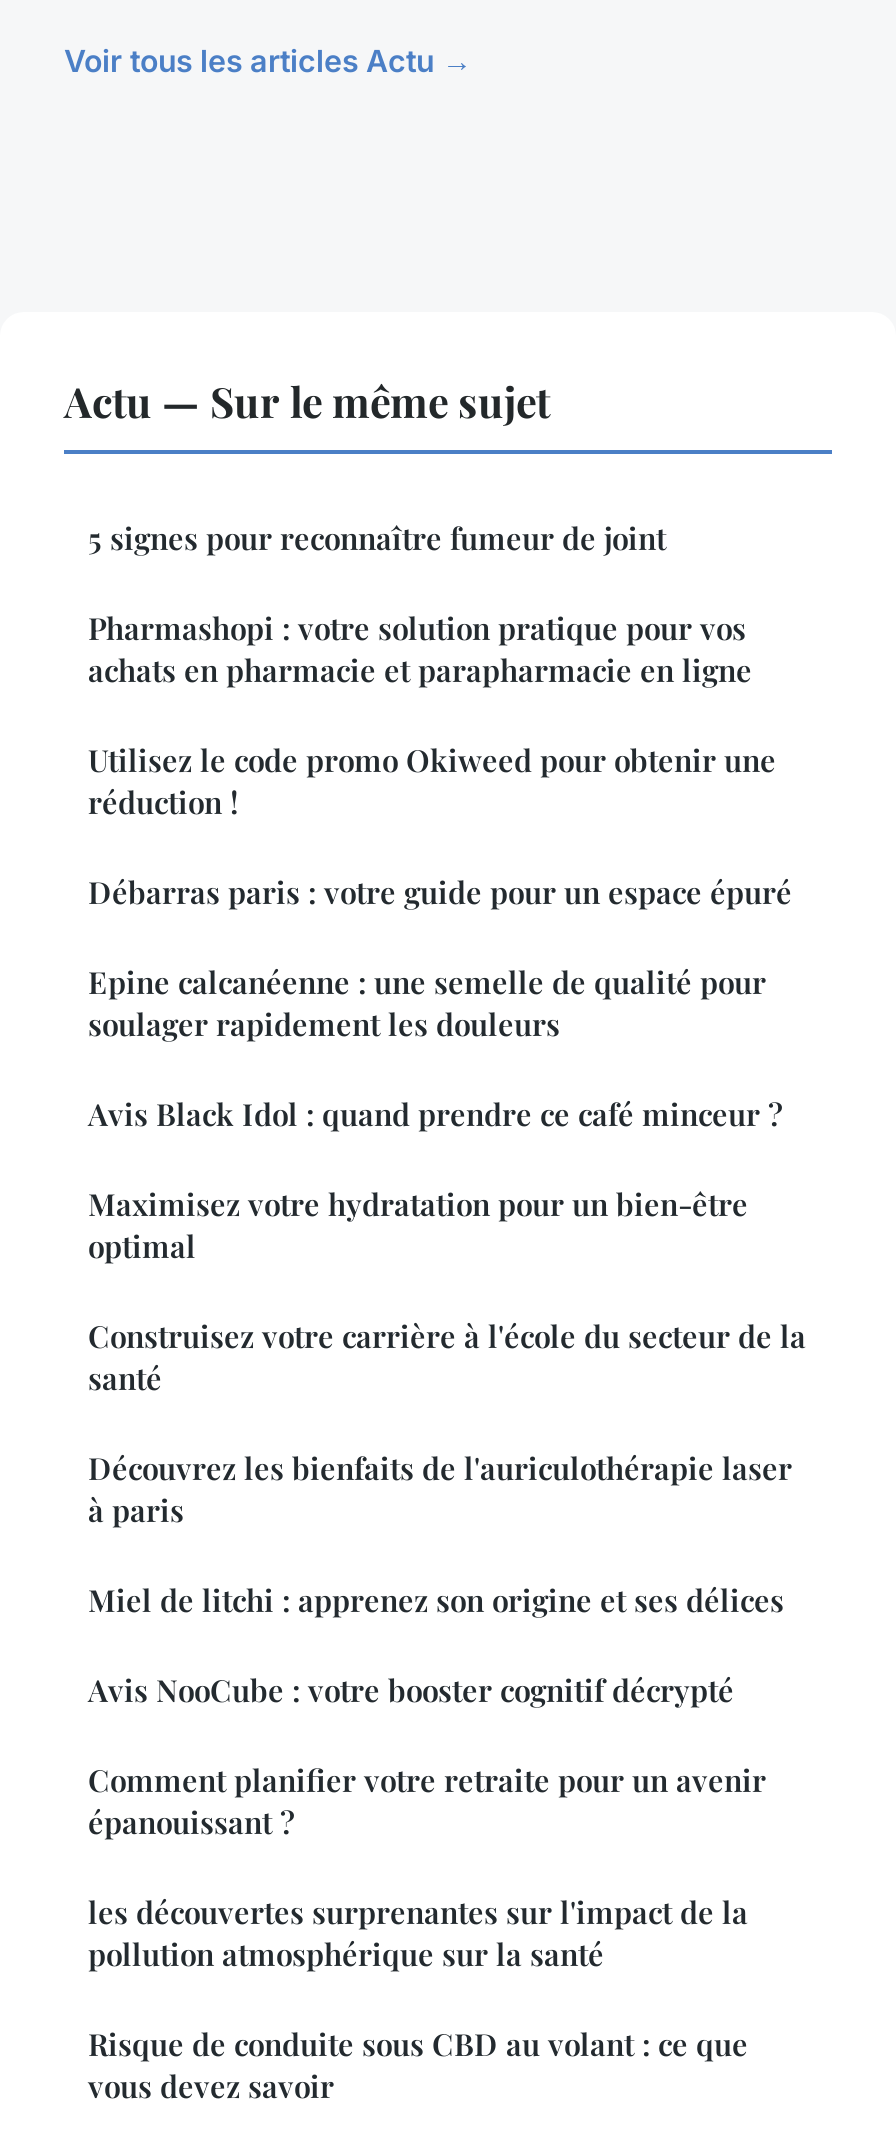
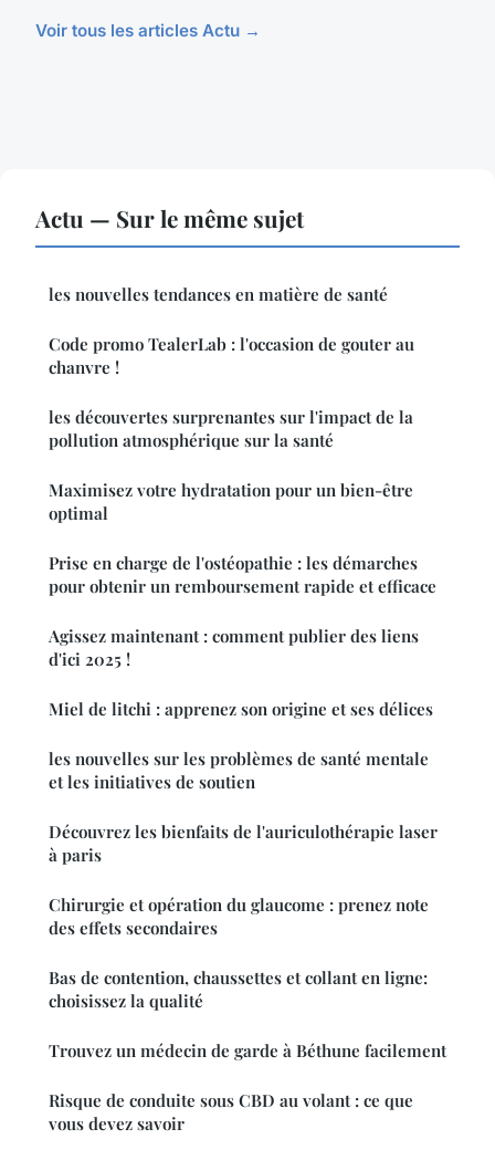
[88,517,806,1841] 5 signes pour reconnaître fumeur de joint | Pharmashopi : votre solution pratique pour vos | achats en pharmacie et parapharmacie en ligne | Utilisez le code promo Okiweed pour obtenir une | réduction ! | Débarras paris : votre guide pour un espace épuré | Epine calcanéenne : une semelle de qualité pour | soulager rapidement les douleurs | Avis Black Idol : quand prendre ce café minceur ? | Construisez votre carrière à l'école du secteur de la | santé | Avis NooCube : votre booster cognitif décrypté | Comment planifier votre retraite pour un avenir | épanouissant ? -> [49,283,414,378] les nouvelles tendances en matière de santé | Code promo TealerLab : l'occasion de gouter au | chanvre !
moved [88,1183,748,1265] -> [49,478,413,524]: Maximisez votre hydratation pour un bien-être | optimal
moved [88,1447,792,1529] -> [49,820,438,865]: Découvrez les bienfaits de l'auriculothérapie laser | à paris
moved [88,1579,784,1619] -> [49,697,433,719]: Miel de litchi : apprenez son origine et ses délices
moved [88,1891,748,1973] -> [49,405,413,451]: les découvertes surprenantes sur l'impact de la | pollution atmosphérique sur la santé
none -> [49,551,446,1061] Prise en charge de l'ostéopathie : les démarches | pour obtenir un remboursement rapide et efficace | Agissez maintenant : comment publier des liens | d'ici 2025 ! | les nouvelles sur les problèmes de santé mentale | et les initiatives de soutien | Chirurgie et opération du glaucome : prenez note | des effets secondaires | Bas de contention, chaussettes et collant en ligne: | choisissez la qualité | Trouvez un médecin de garde à Béthune facilement

